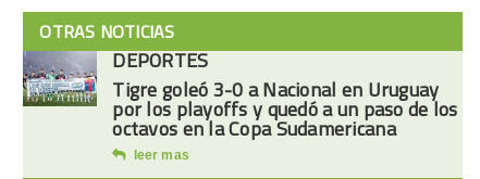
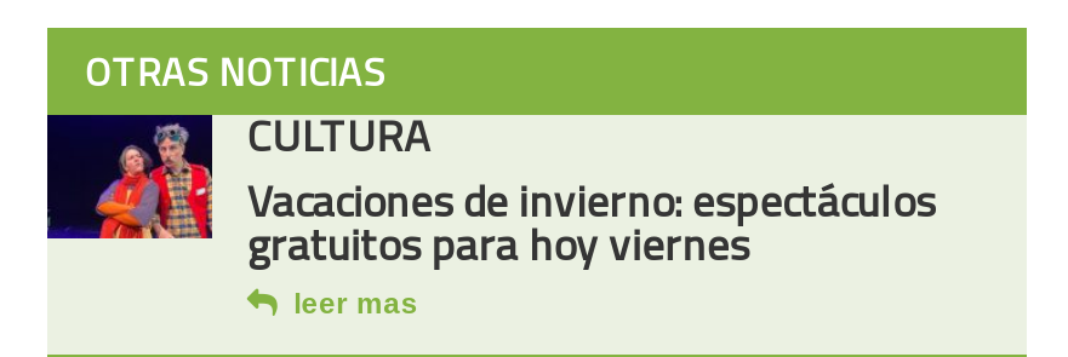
[22,45,458,143] [image] | DEPORTES | Tigre goleó 3-0 a Nacional en Uruguay | por los playoffs y quedó a un paso de los | octavos en la Copa Sudamericana -> [45,103,935,277] [image] | CULTURA | Vacaciones de invierno: espectáculos | gratuitos para hoy viernes

